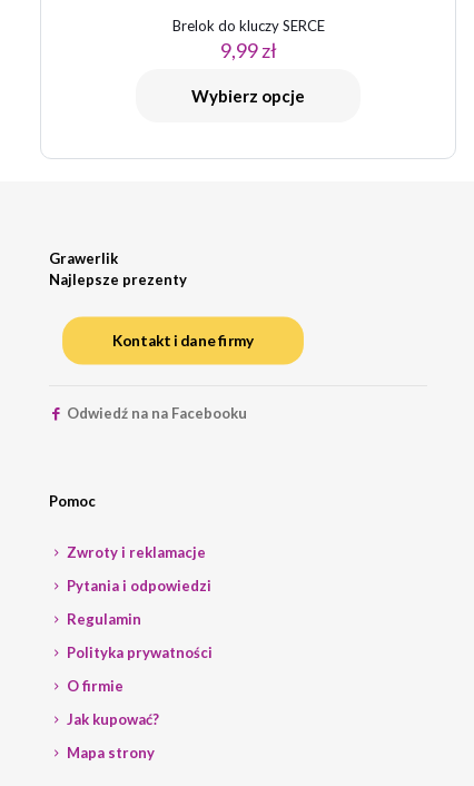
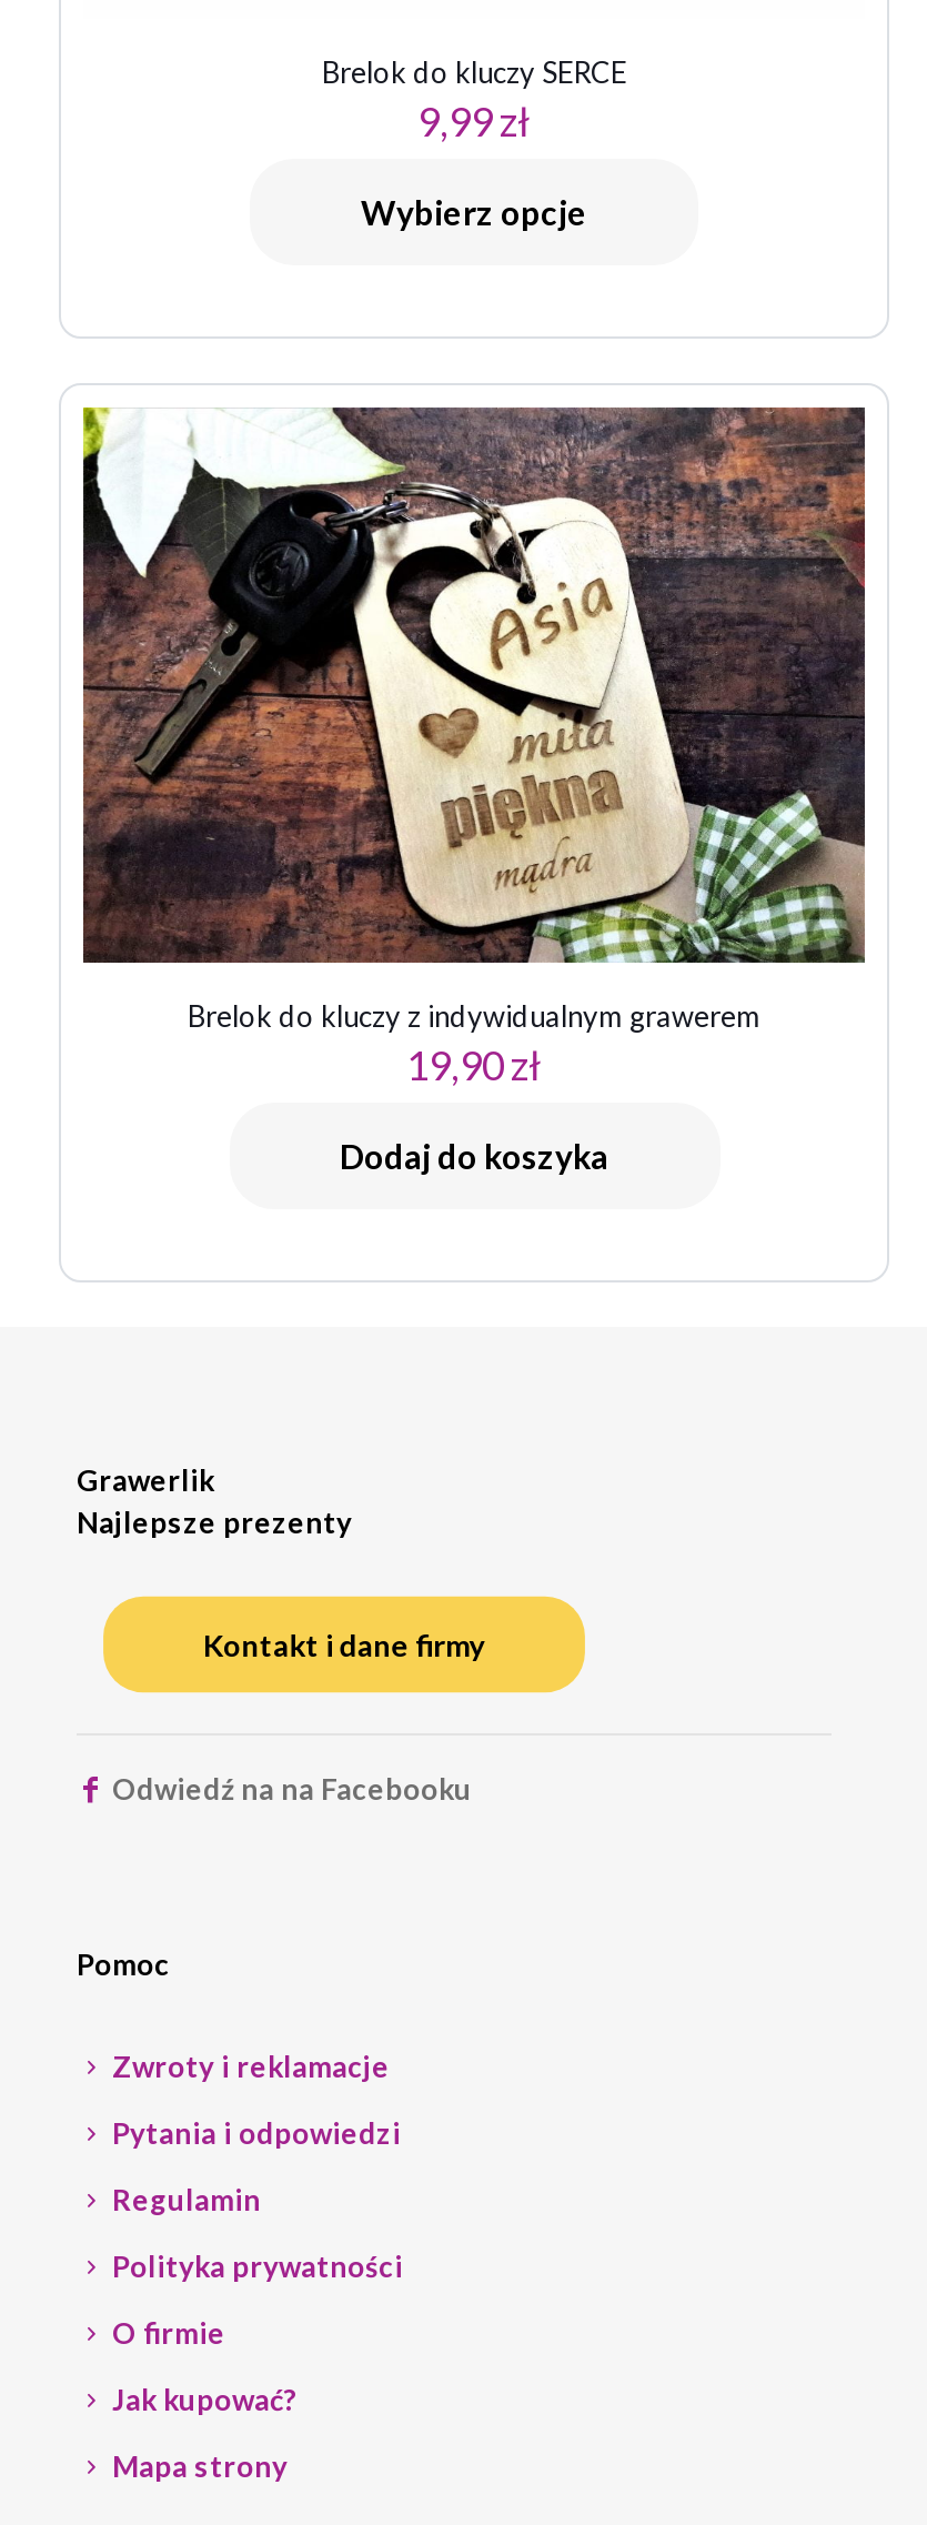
none -> [81,405,867,1176] [image] | Brelok do kluczy z indywidualnym grawerem | 19,90zł | Dodaj do koszyka

